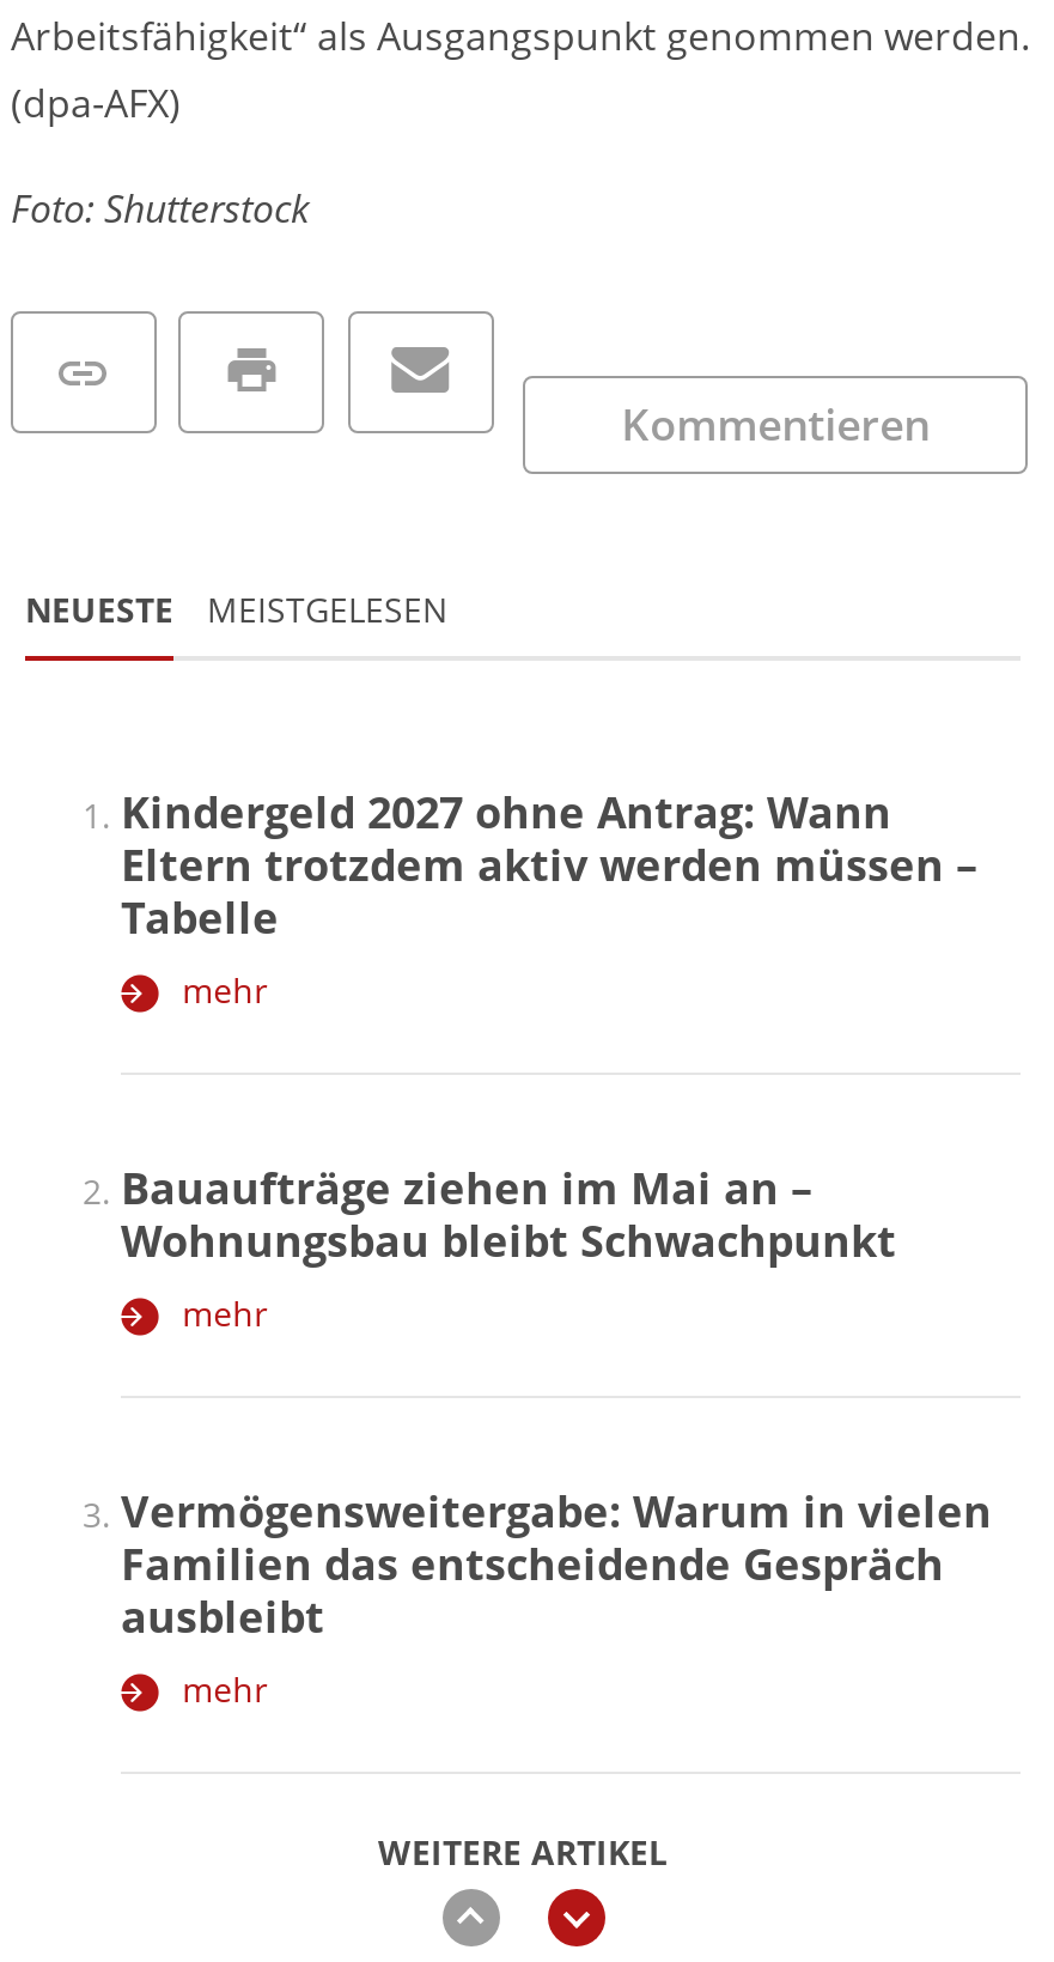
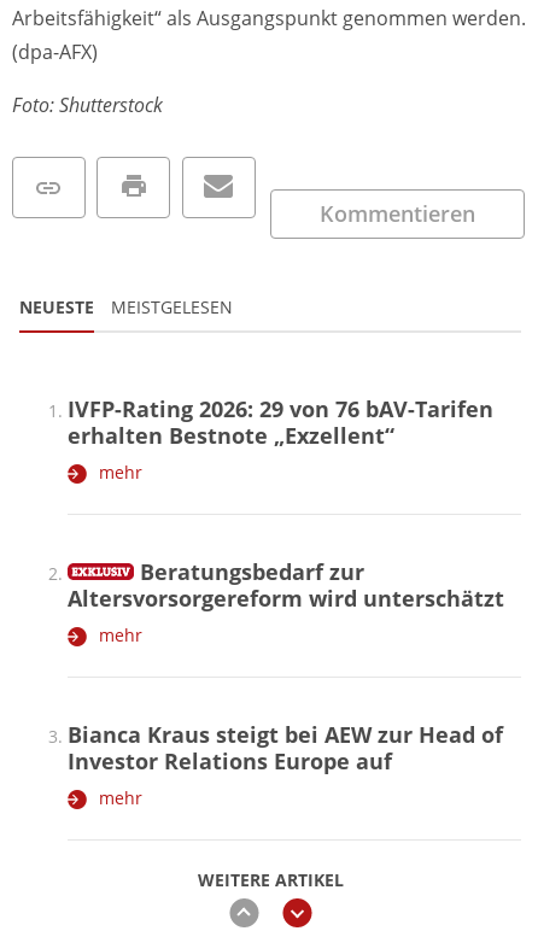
[121,784,977,946] Kindergeld 2027 ohne Antrag: Wann | Eltern trotzdem aktiv werden müssen – | Tabelle -> [68,395,493,450] IVFP-Rating 2026: 29 von 76 bAV-Tarifen | erhalten Bestnote „Exzellent“
[121,1159,896,1270] Bauaufträge ziehen im Mai an – | Wohnungsbau bleibt Schwachpunkt -> [68,558,504,613] Beratungsbedarf zur | Altersvorsorgereform wird unterschätzt
[121,1483,992,1645] Vermögensweitergabe: Warum in vielen | Familien das entscheidende Gespräch | ausbleibt -> [68,720,503,776] Bianca Kraus steigt bei AEW zur Head of | Investor Relations Europe auf

